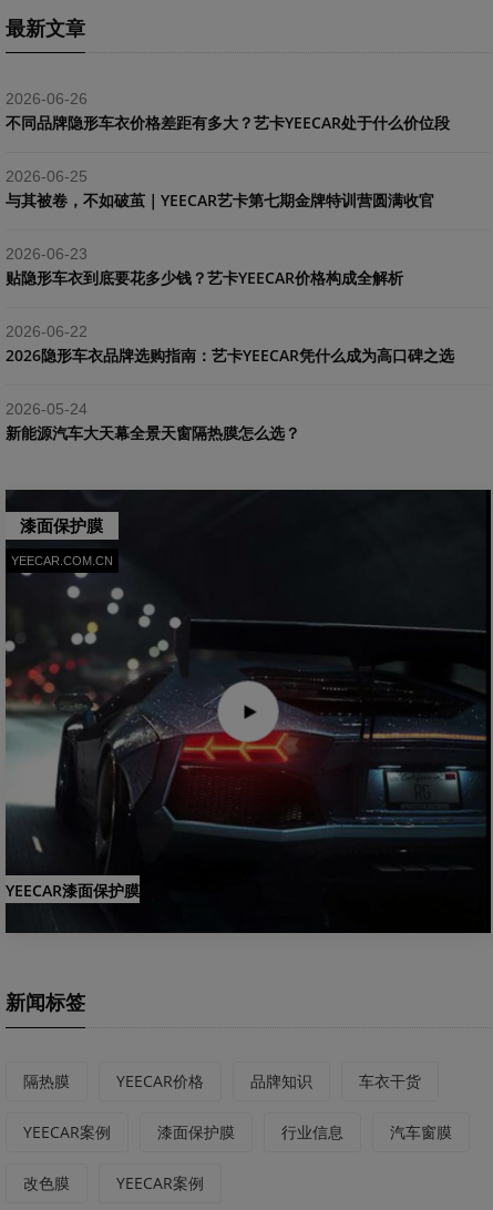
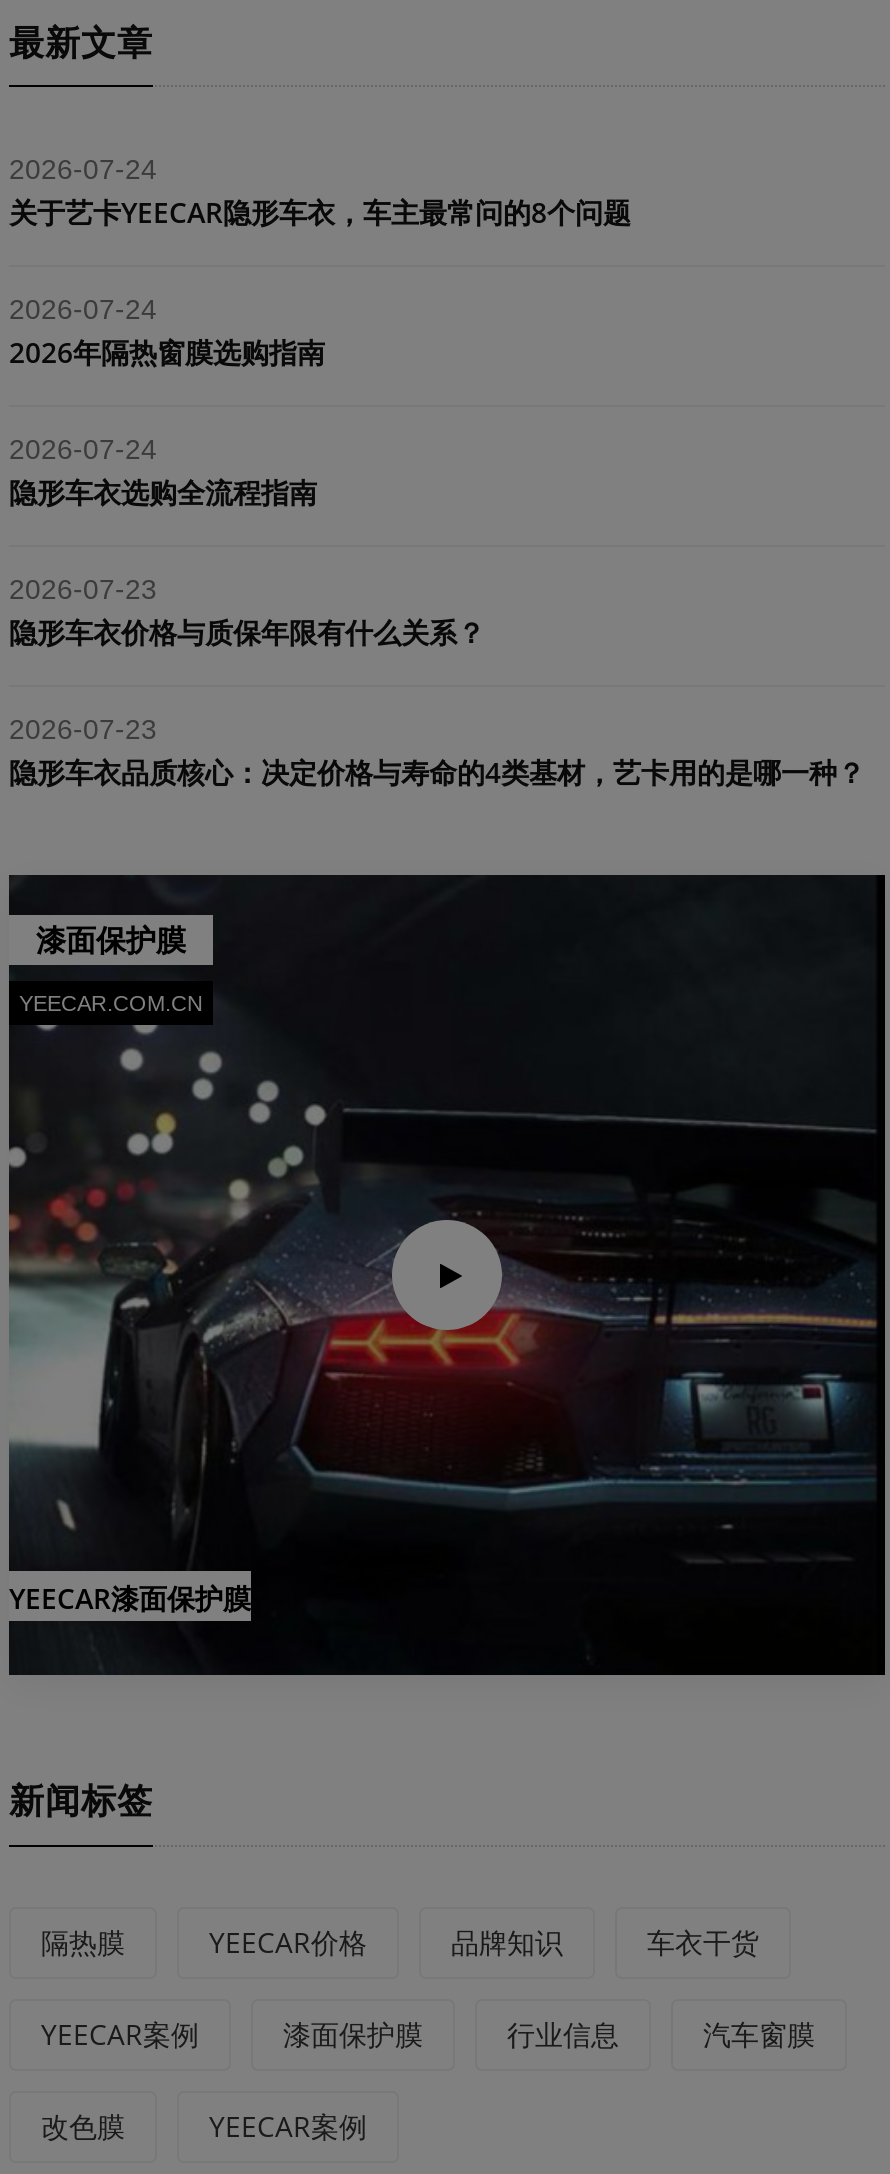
[6,90,450,133] 2026-06-26 | 不同品牌隐形车衣价格差距有多大？艺卡YEECAR处于什么价位段 -> [9,153,631,231] 2026-07-24 | 关于艺卡YEECAR隐形车衣，车主最常问的8个问题
[6,168,434,211] 2026-06-25 | 与其被卷，不如破茧｜YEECAR艺卡第七期金牌特训营圆满收官 -> [9,293,325,371] 2026-07-24 | 2026年隔热窗膜选购指南
[6,245,403,288] 2026-06-23 | 贴隐形车衣到底要花多少钱？艺卡YEECAR价格构成全解析 -> [9,433,317,511] 2026-07-24 | 隐形车衣选购全流程指南
[6,323,454,366] 2026-06-22 | 2026隐形车衣品牌选购指南：艺卡YEECAR凭什么成为高口碑之选 -> [9,573,485,651] 2026-07-23 | 隐形车衣价格与质保年限有什么关系？
[6,400,300,443] 2026-05-24 | 新能源汽车大天幕全景天窗隔热膜怎么选？ -> [9,713,865,791] 2026-07-23 | 隐形车衣品质核心：决定价格与寿命的4类基材，艺卡用的是哪一种？

